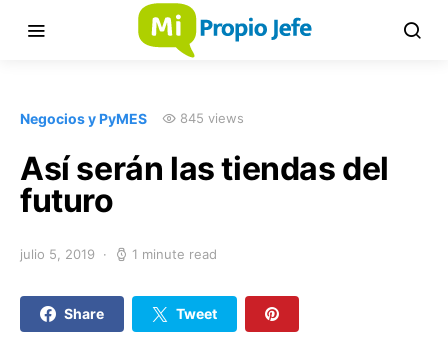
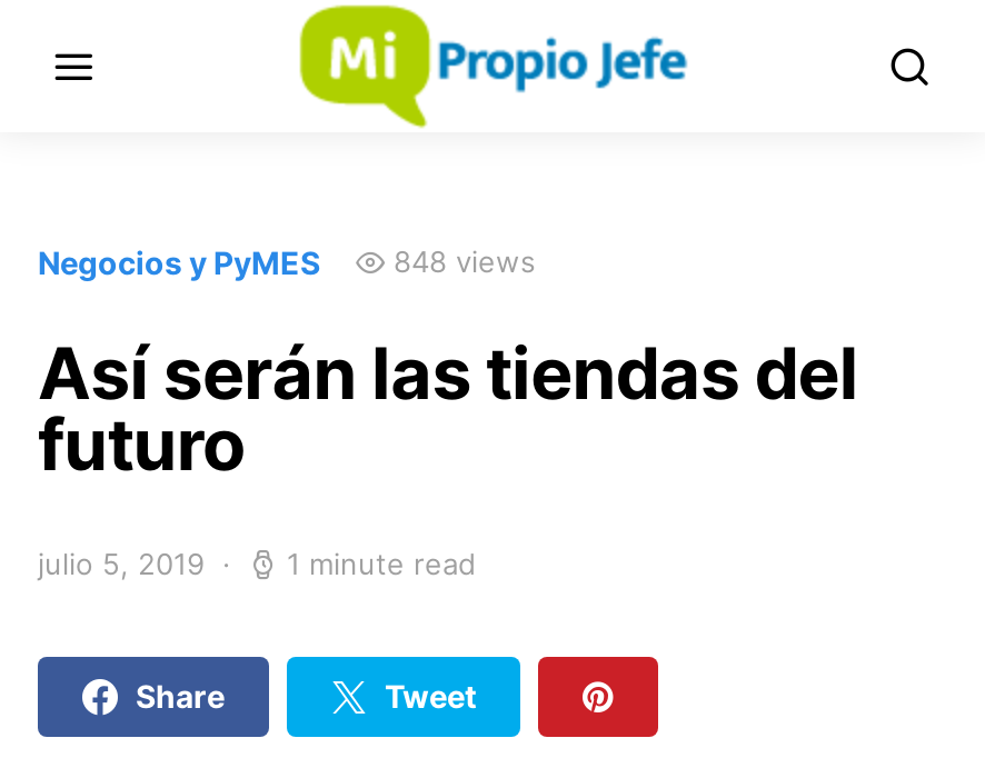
[180,110,244,126] 845 views -> [394,243,536,279] 848 views

